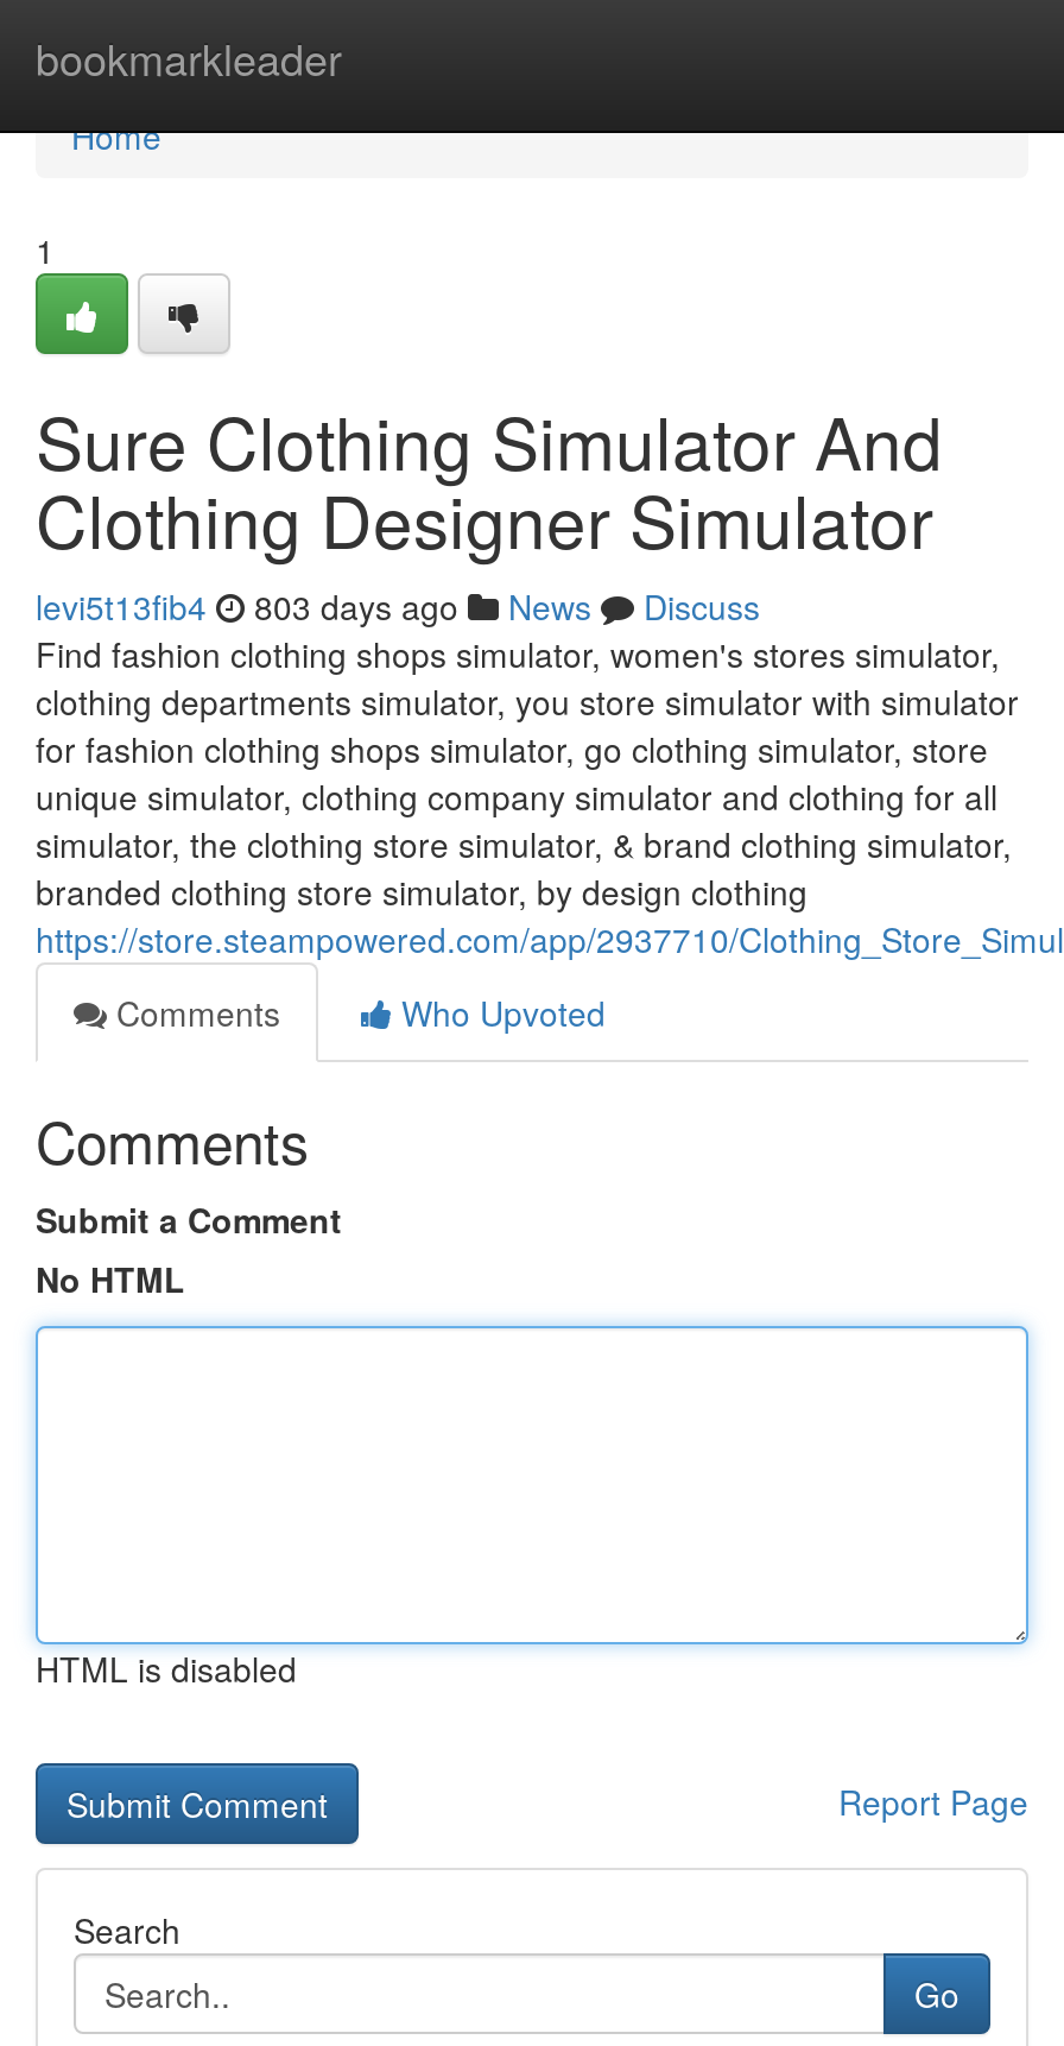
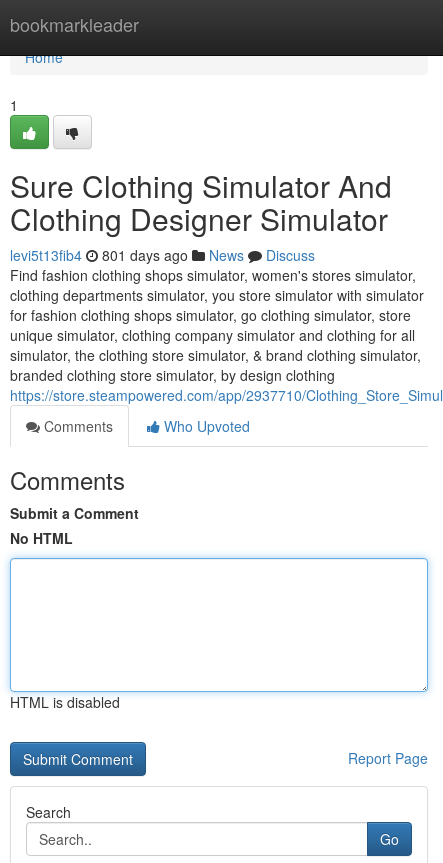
[36,582,760,630] levi5t13fib4 803 days ago News Discuss -> [10,245,315,265] levi5t13fib4 801 days ago News Discuss

